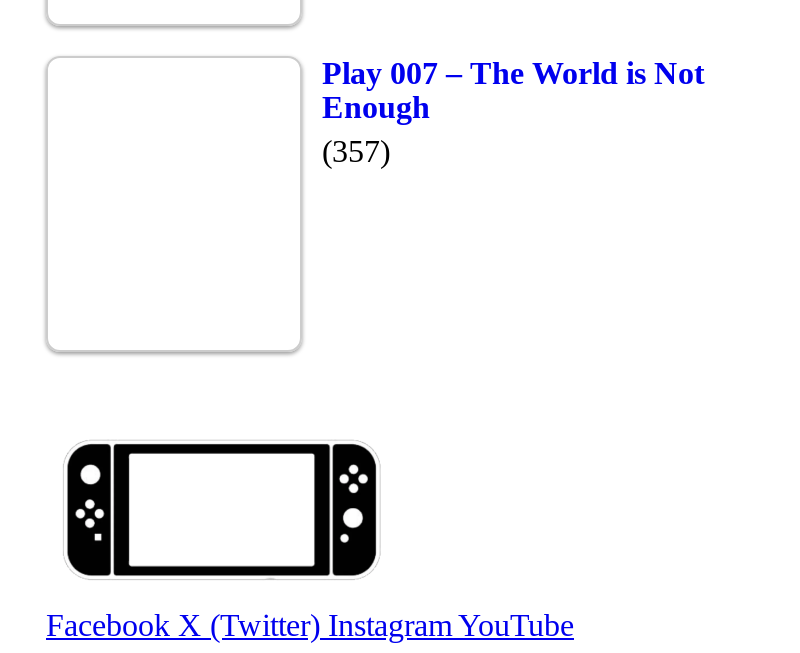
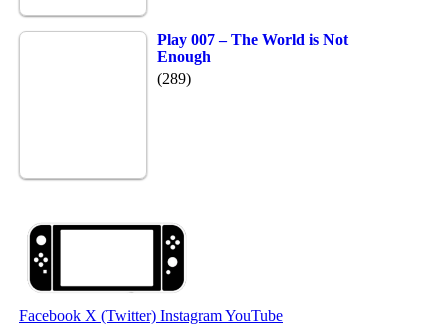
[322,134,390,168] (357) -> [157,70,191,87] (289)

